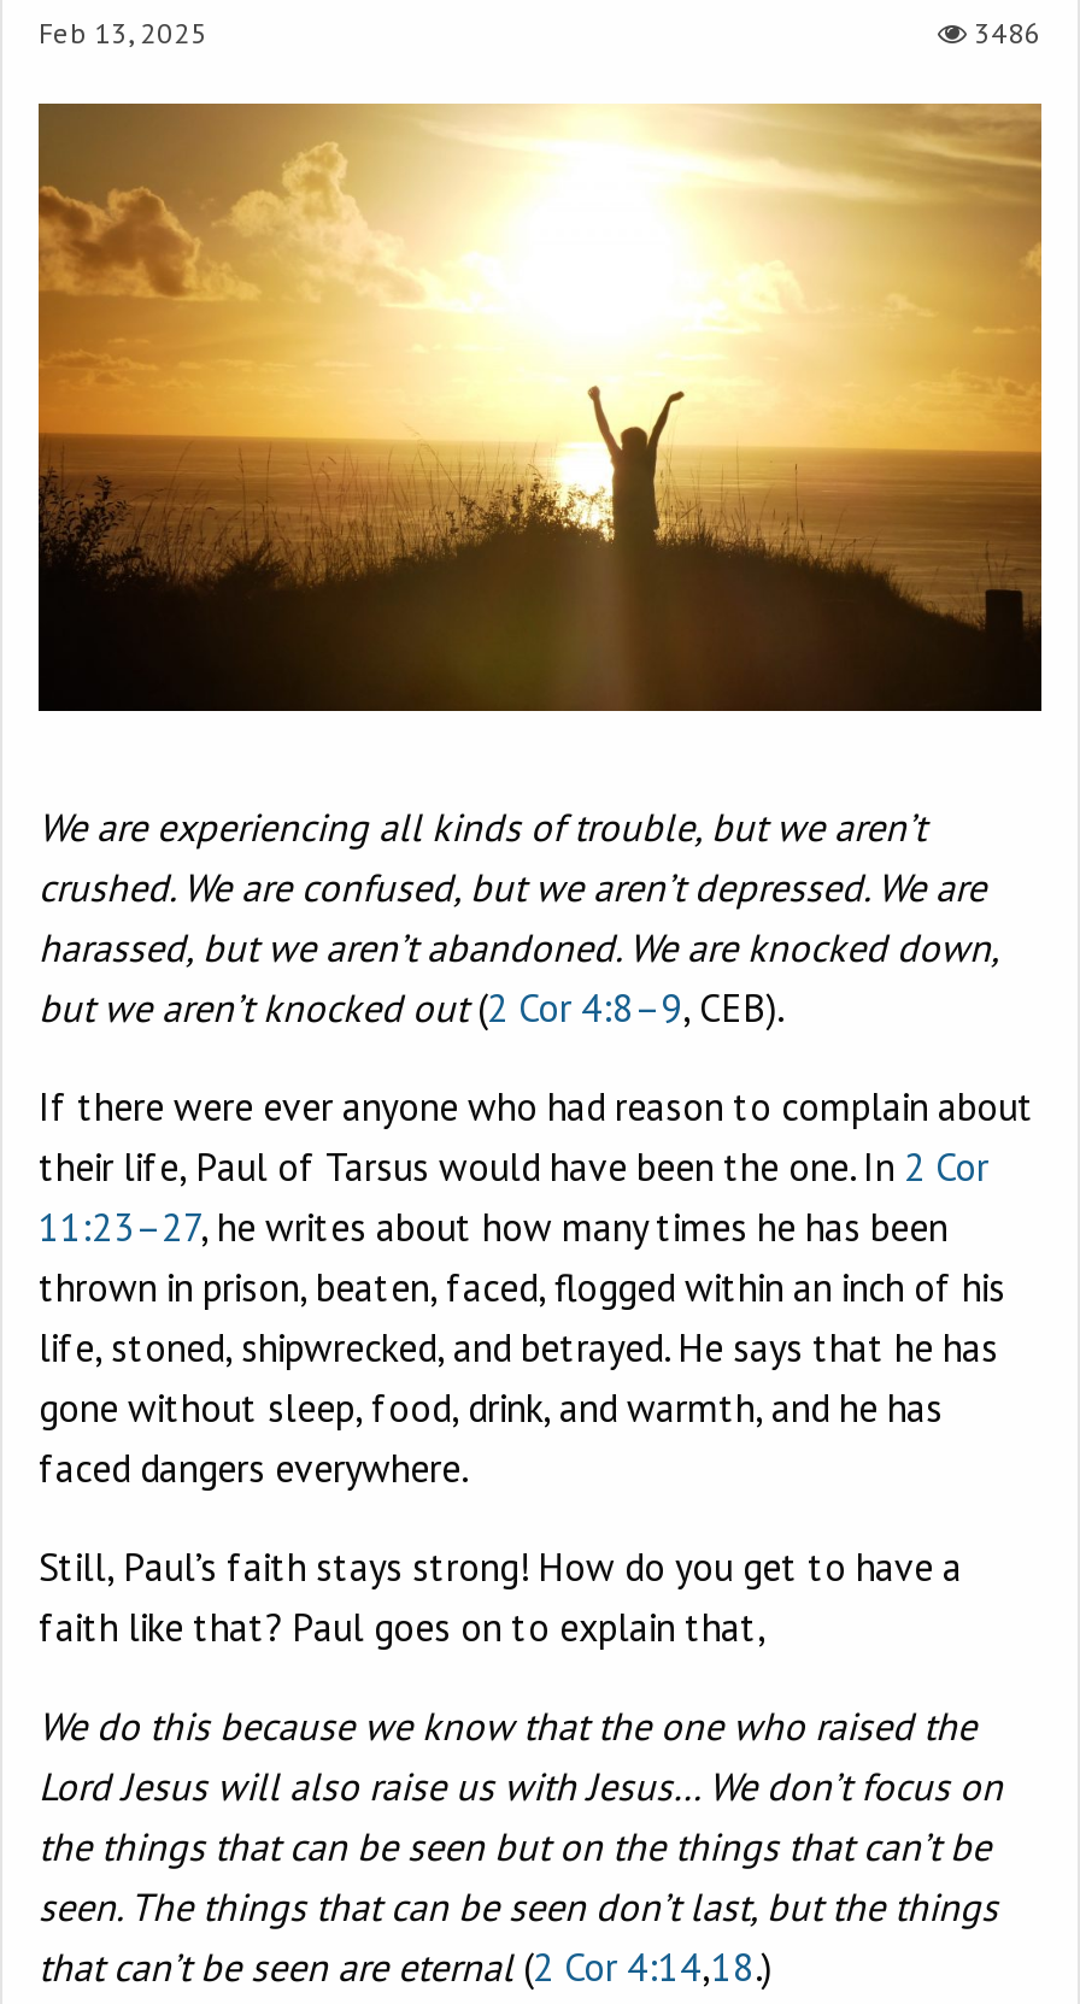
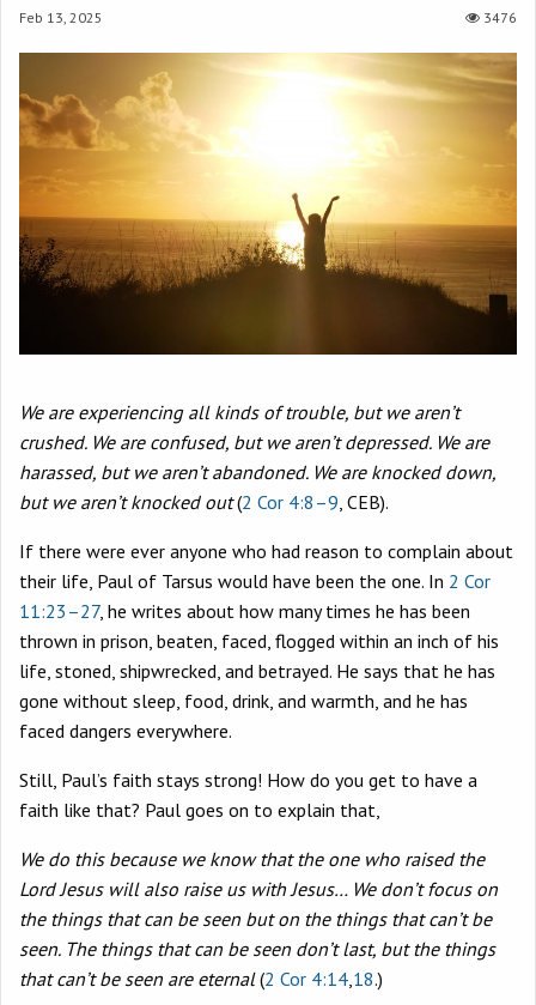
[967,14,1041,51] 3486 -> [480,8,517,26] 3476

